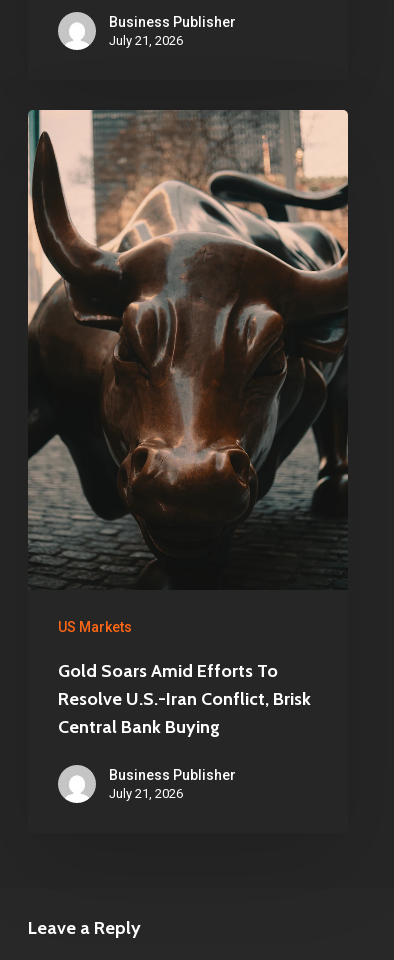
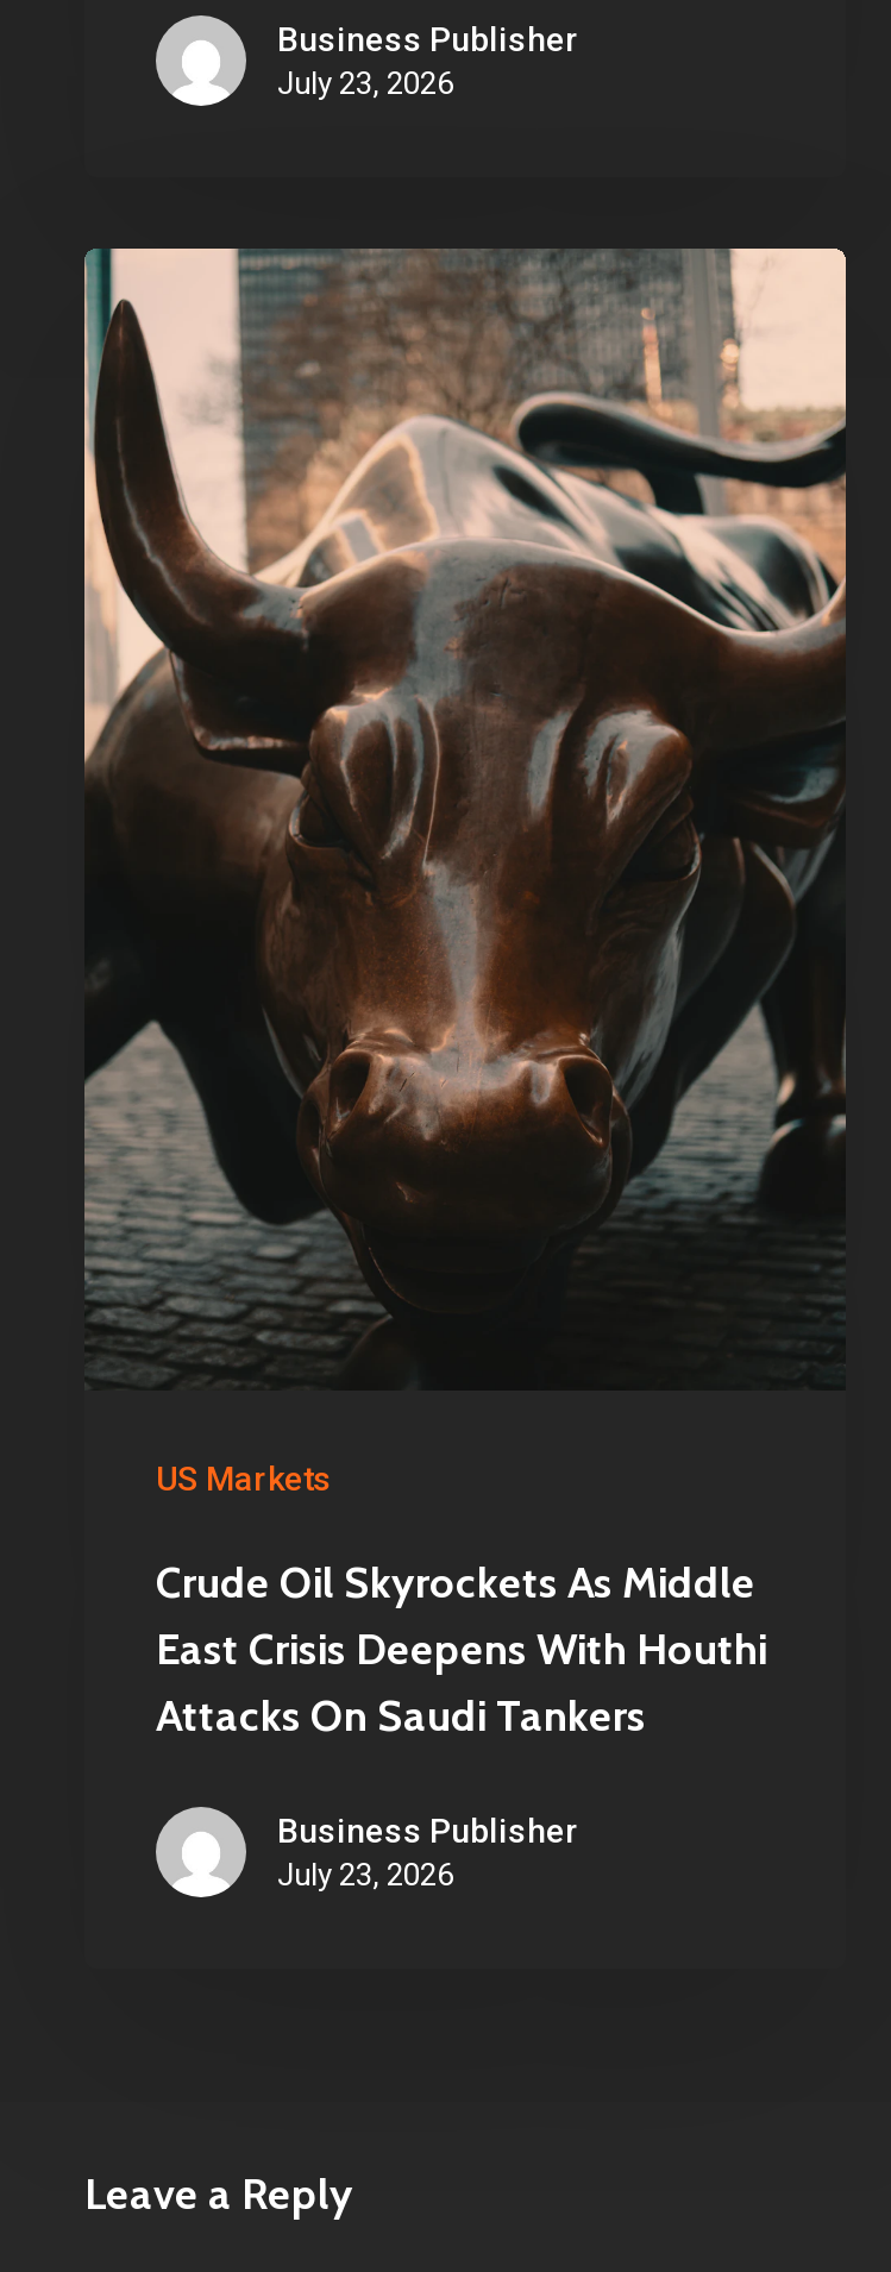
[109,33,183,48] July 21, 2026 -> [277,65,453,101] July 23, 2026
[58,660,311,738] Gold Soars Amid Efforts To | Resolve U.S.-Iran Conflict, Brisk | Central Bank Buying -> [156,1557,767,1743] Crude Oil Skyrockets As Middle | East Crisis Deepens With Houthi | Attacks On Saudi Tankers
[109,786,183,801] July 21, 2026 -> [277,1857,453,1893] July 23, 2026

